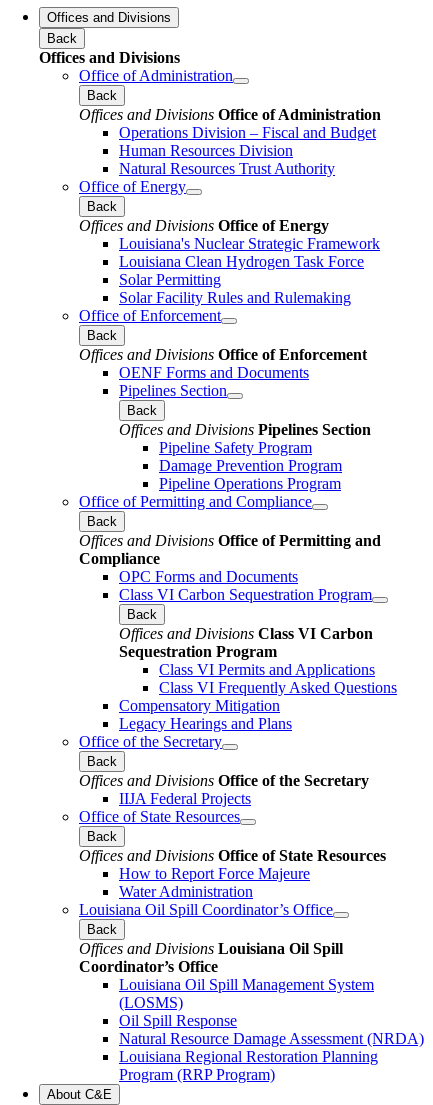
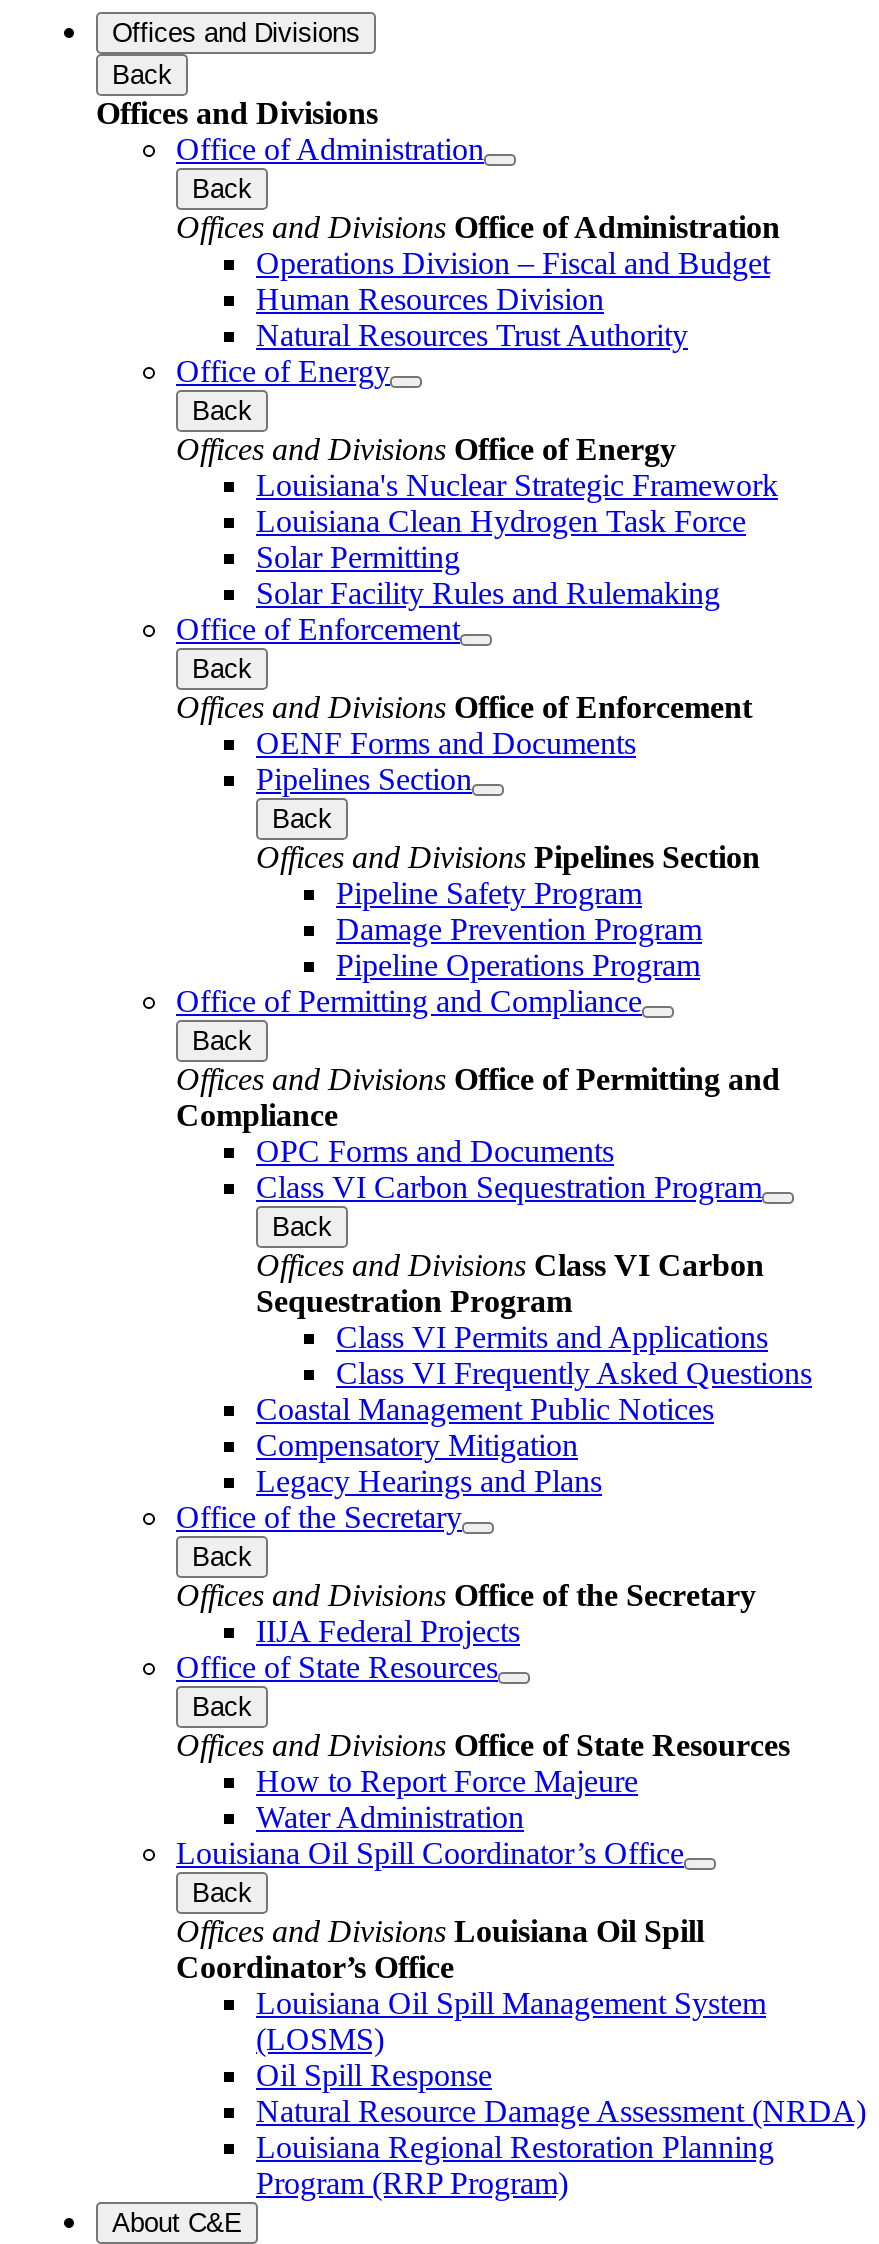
none -> [256,1391,714,1425] Coastal Management Public Notices

